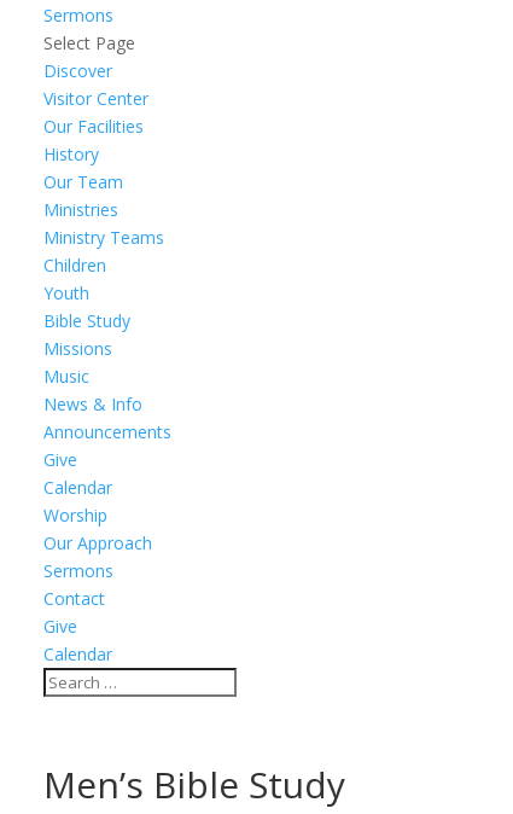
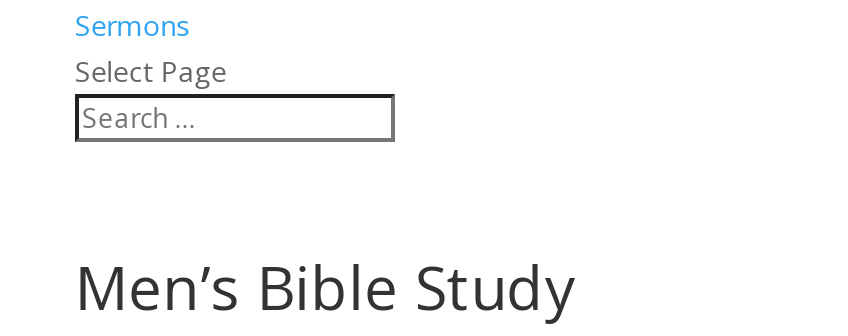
[43,59,171,665] Discover | Visitor Center | Our Facilities | History | Our Team | Ministries | Ministry Teams | Children | Youth | Bible Study | Missions | Music | News & Info | Announcements | Give | Calendar | Worship | Our Approach | Sermons | Contact | Give | Calendar -> none

